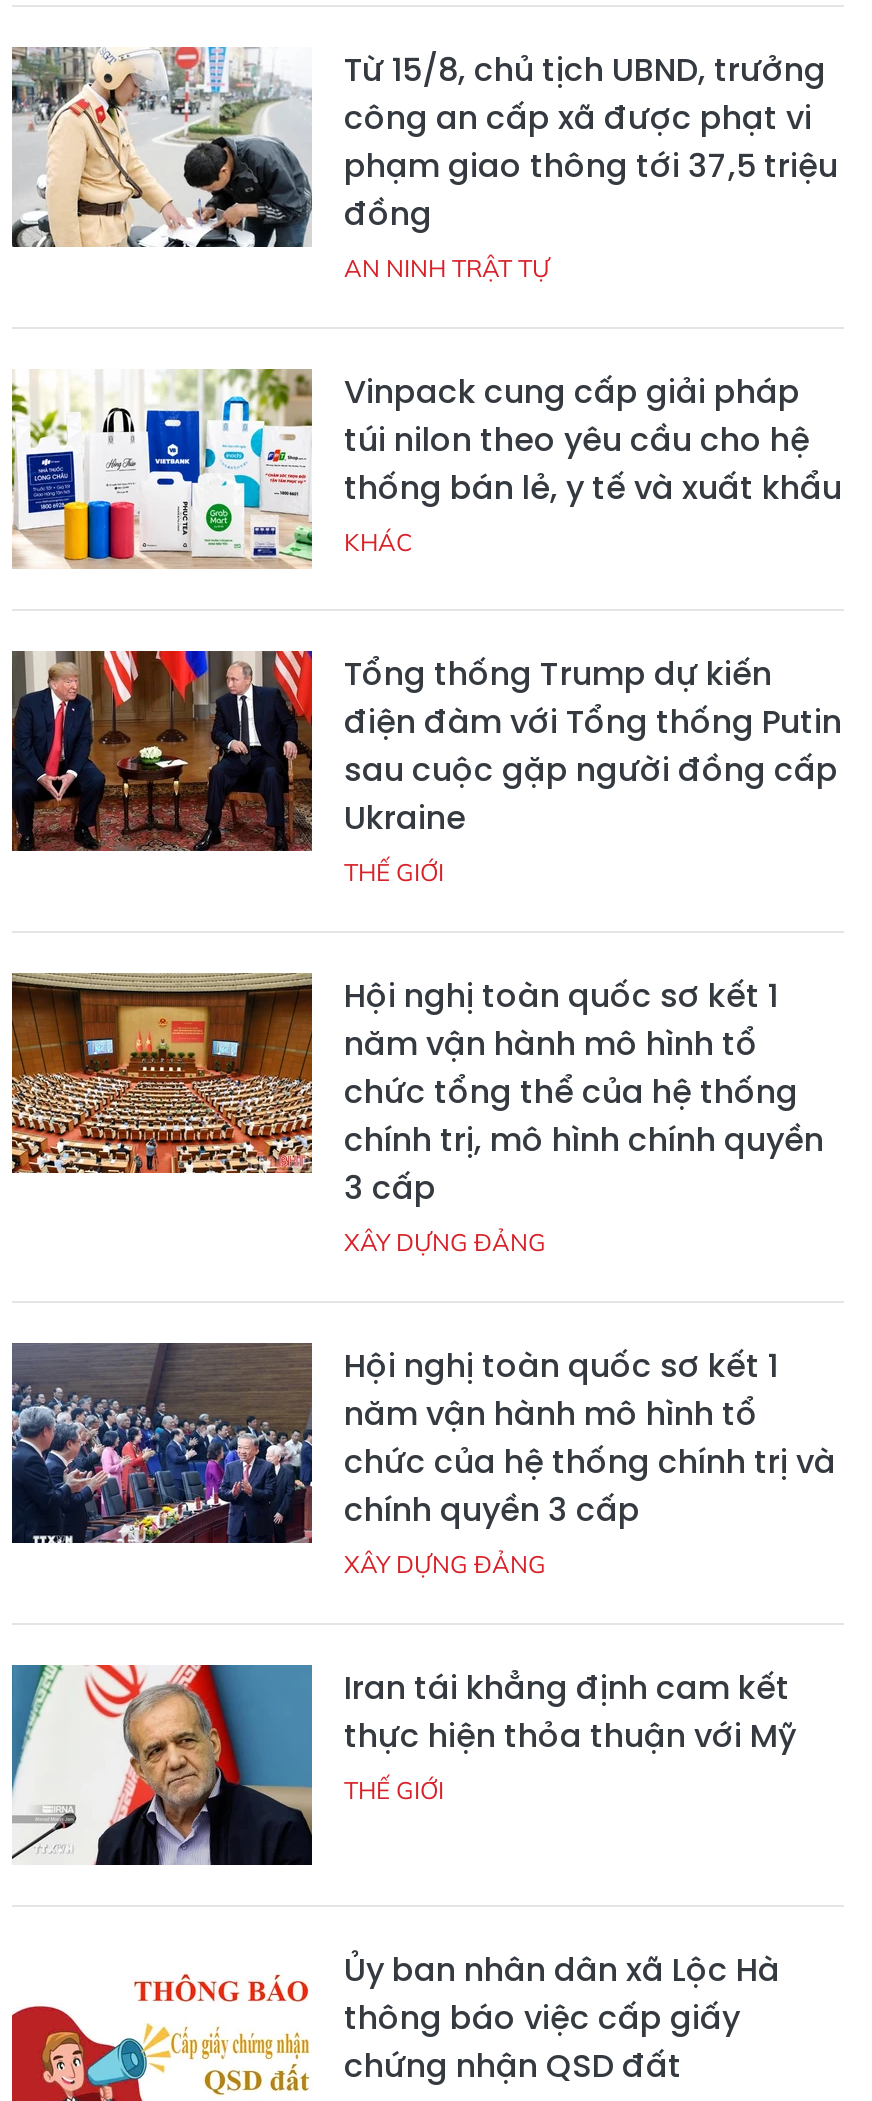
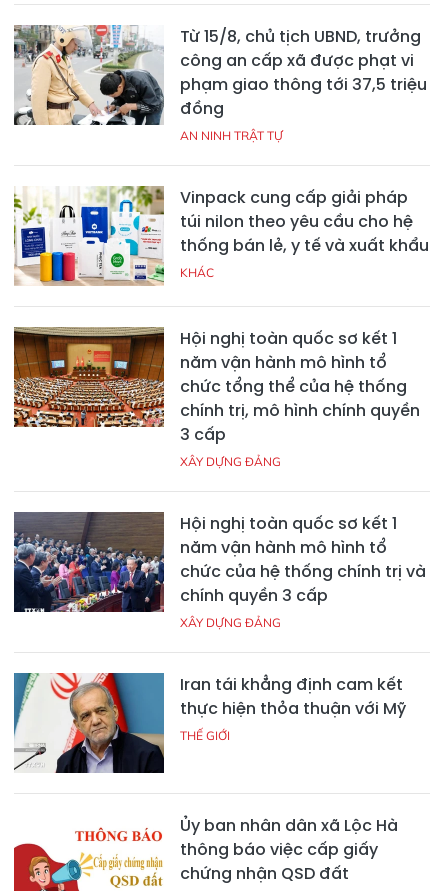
[10,649,842,887] [image] | Tổng thống Trump dự kiến | điện đàm với Tổng thống Putin | sau cuộc gặp người đồng cấp | Ukraine | THẾ GIỚI -> none

